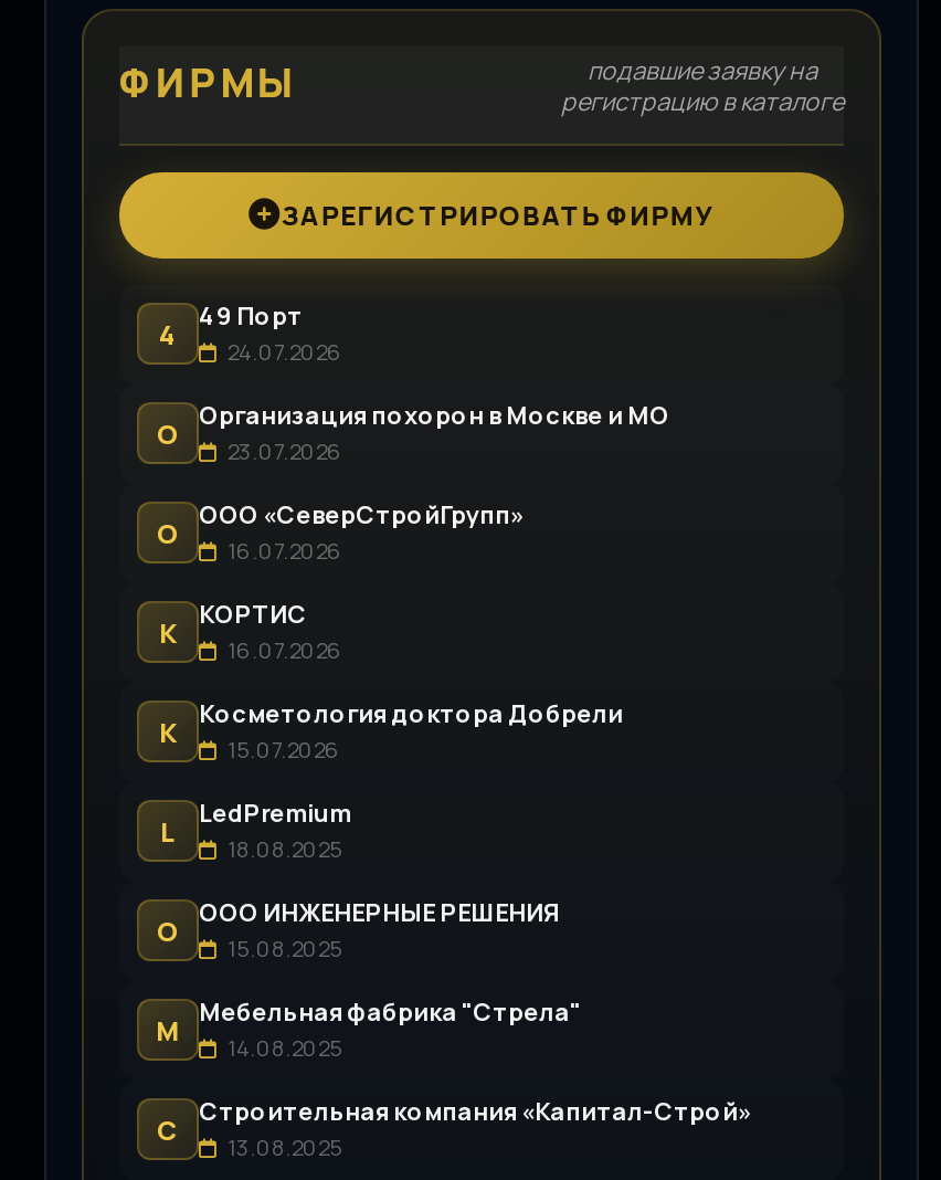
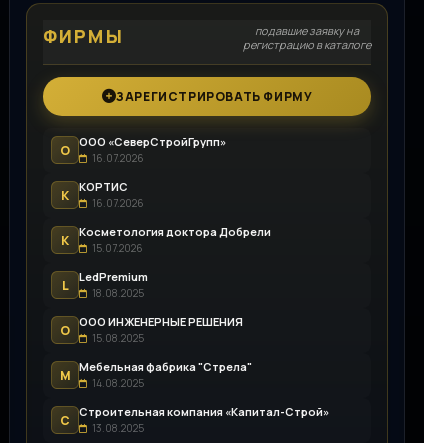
[157,298,342,453] 49 Порт | 24.07.2026 | О -> none
[159,316,177,353] 4 -> none
[199,397,669,466] Организация похорон в Москве и МО | 23.07.2026 -> none

